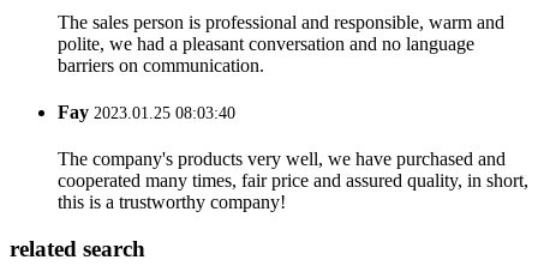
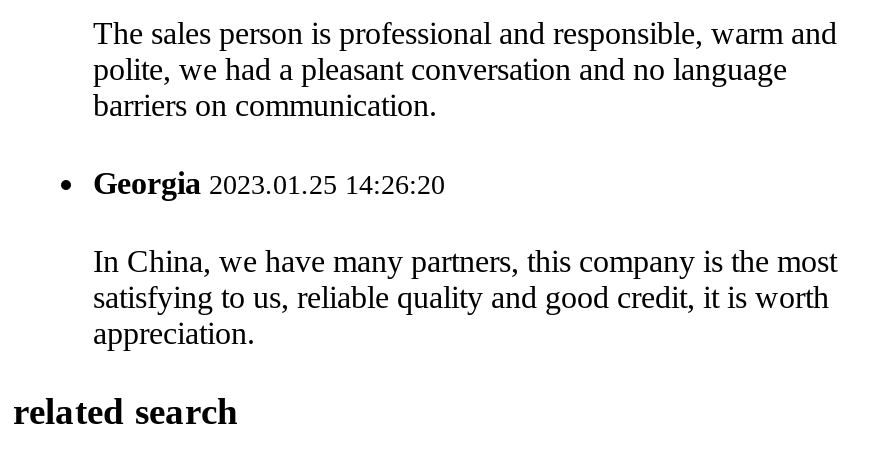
[58,102,235,122] Fay 2023.01.25 08:03:40 -> [93,166,445,200] Georgia 2023.01.25 14:26:20
[58,149,528,213] The company's products very well, we have purchased and | cooperated many times, fair price and assured quality, in short, | this is a trustworthy company! -> [93,245,837,351] In China, we have many partners, this company is the most | satisfying to us, reliable quality and good credit, it is worth | appreciation.

